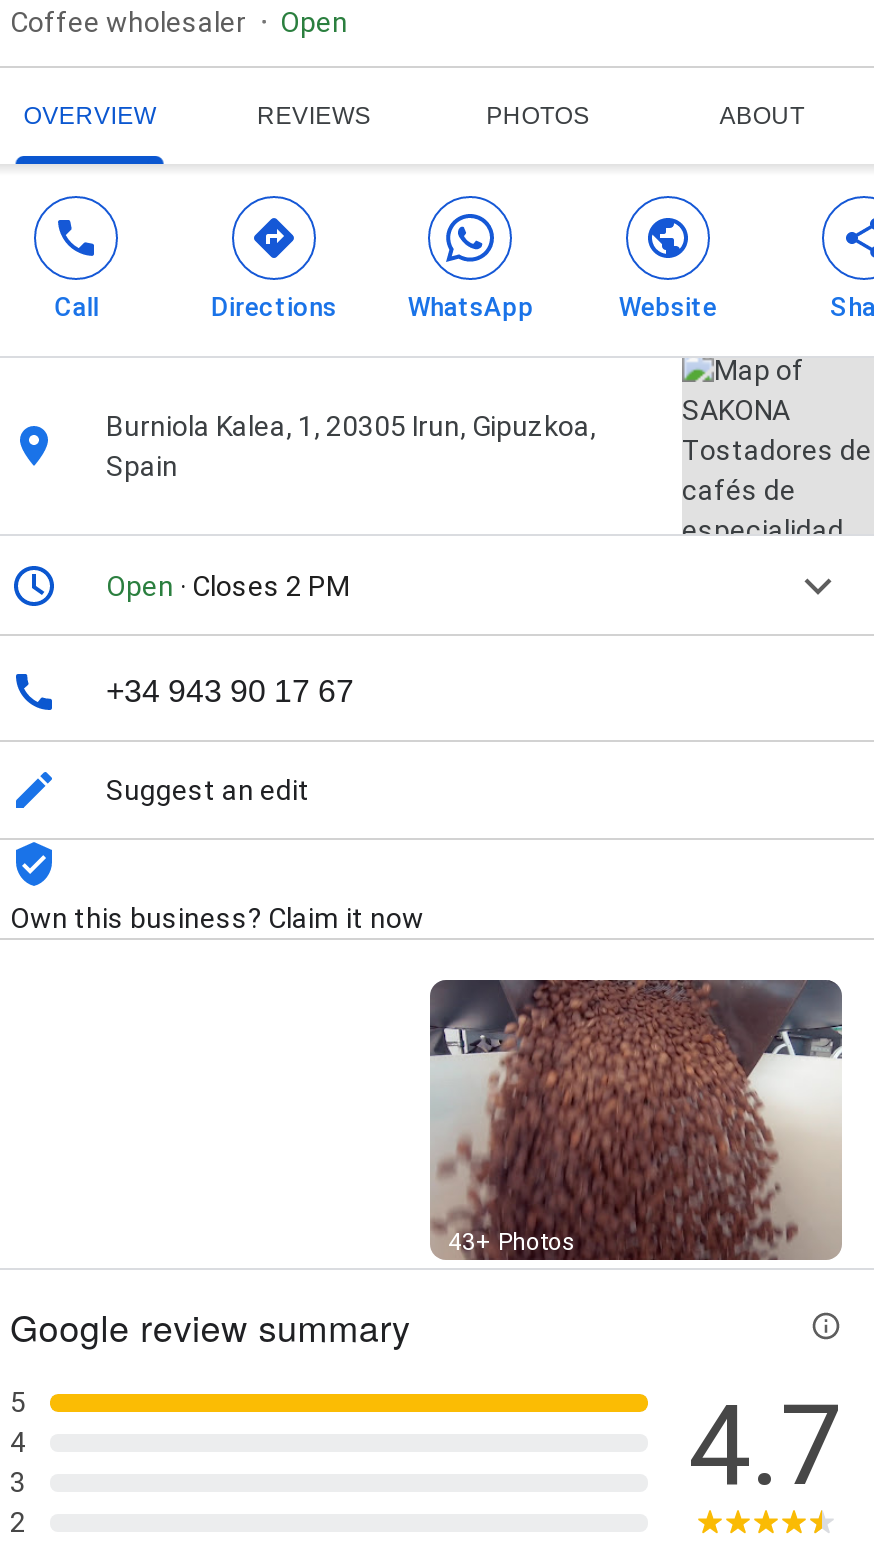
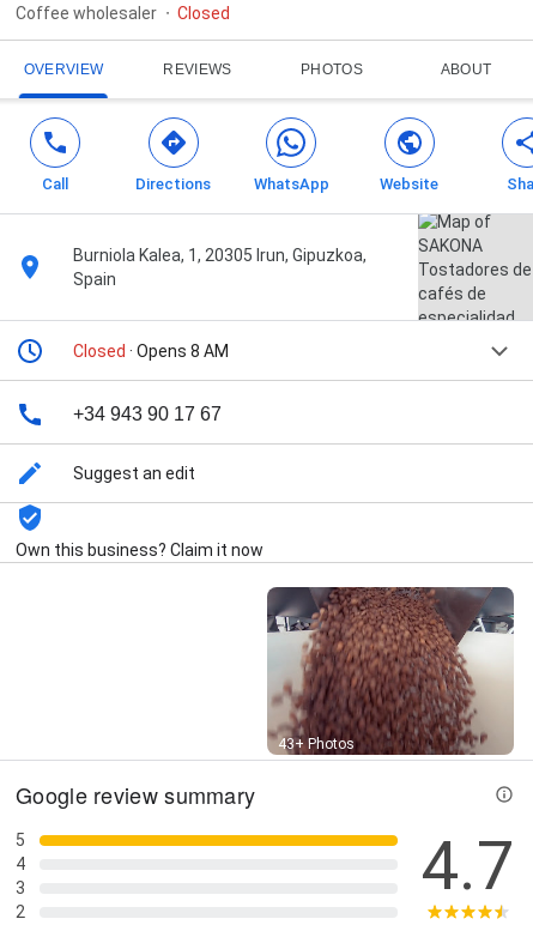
[280,6,348,38] Open -> [177,4,230,23] Closed
[106,570,350,602] Open · Closes 2 PM -> [73,342,229,361] Closed · Opens 8 AM

